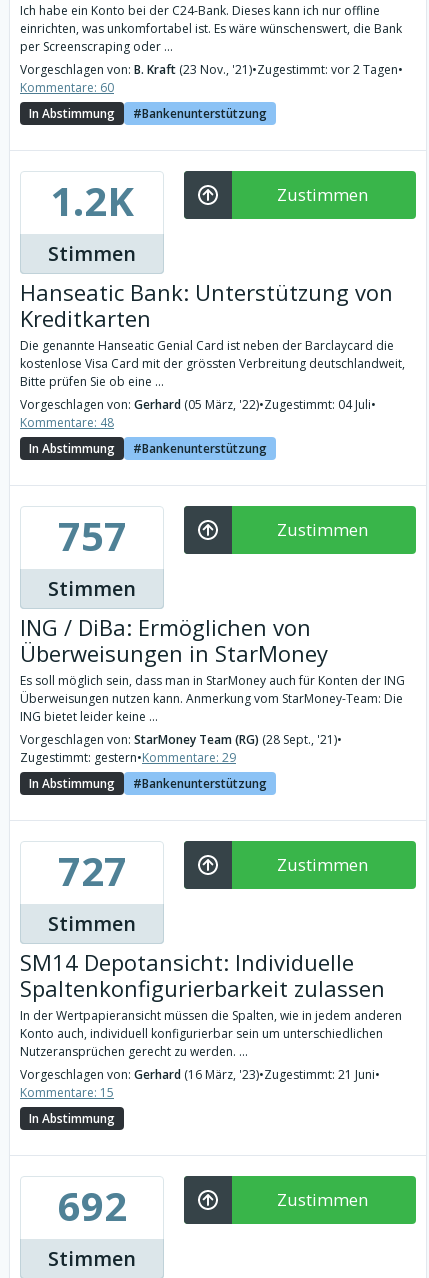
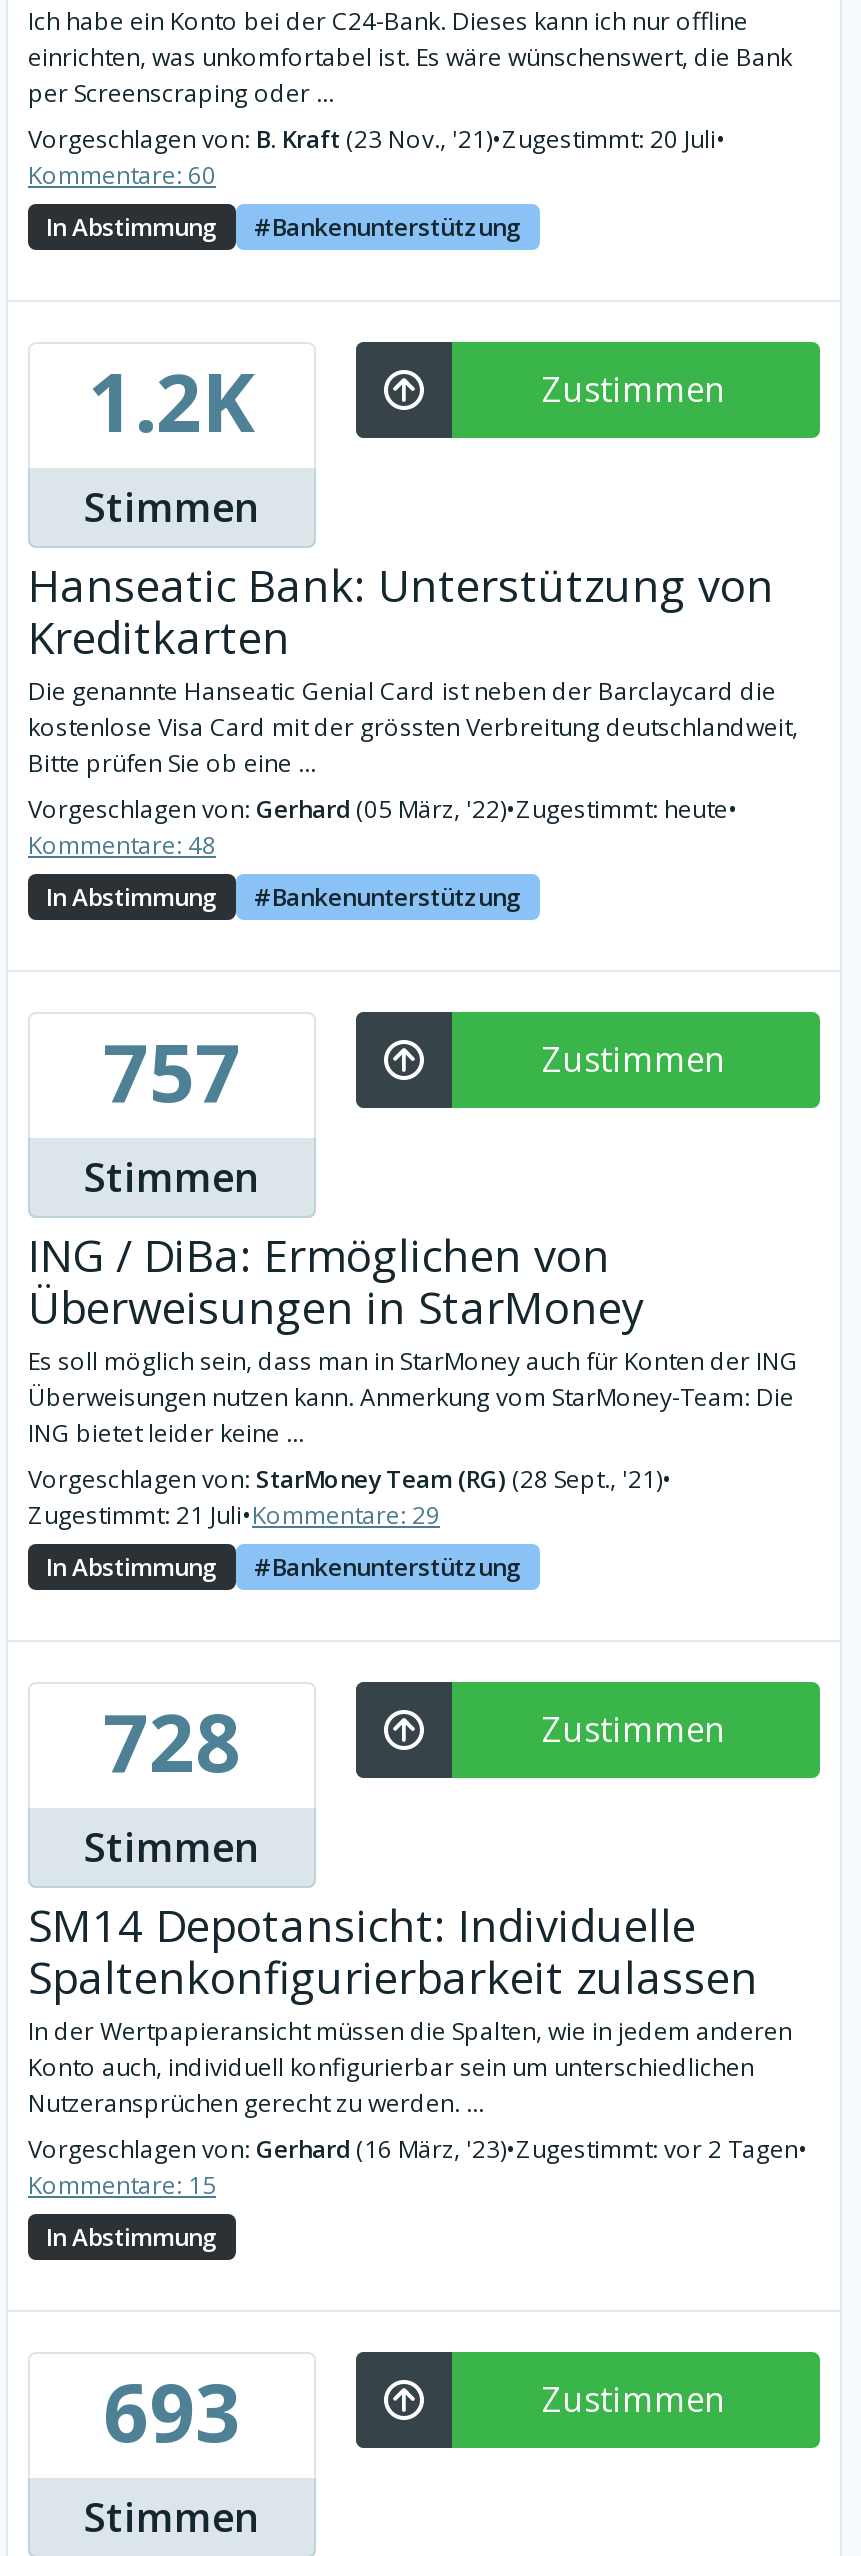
[20,61,403,78] Vorgeschlagen von: B. Kraft (23 Nov., '21) •Zugestimmt: vor 2 Tagen• -> [28,122,726,156] Vorgeschlagen von: B. Kraft (23 Nov., '21) •Zugestimmt: 20 Juli•
[20,396,376,413] Vorgeschlagen von: Gerhard (05 März, '22)•Zugestimmt: 04 Juli• -> [28,792,738,826] Vorgeschlagen von: Gerhard (05 März, '22)•Zugestimmt: heute•
[20,749,236,766] Zugestimmt: gestern•Kommentare: 29 -> [28,1498,440,1532] Zugestimmt: 21 Juli•Kommentare: 29
[57,843,126,898] 727 -> [103,1686,241,1796] 728
[20,1066,380,1083] Vorgeschlagen von: Gerhard (16 März, '23)•Zugestimmt: 21 Juni• -> [28,2132,808,2166] Vorgeschlagen von: Gerhard (16 März, '23)•Zugestimmt: vor 2 Tagen•
[57,1178,126,1233] 692 -> [103,2356,241,2466] 693

